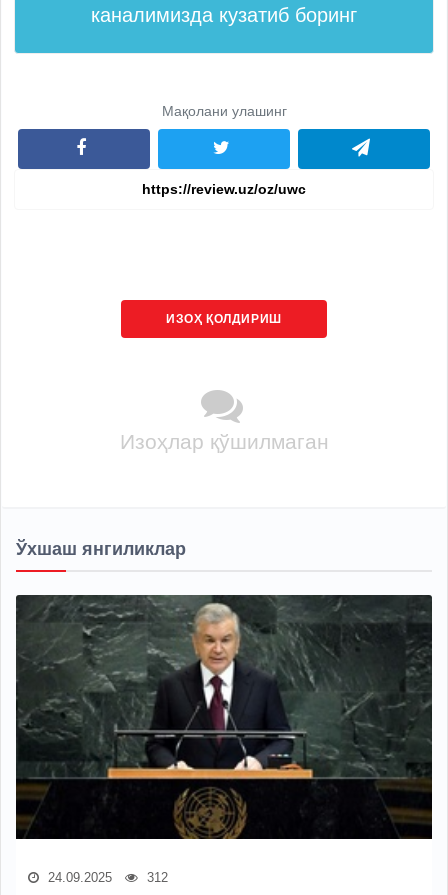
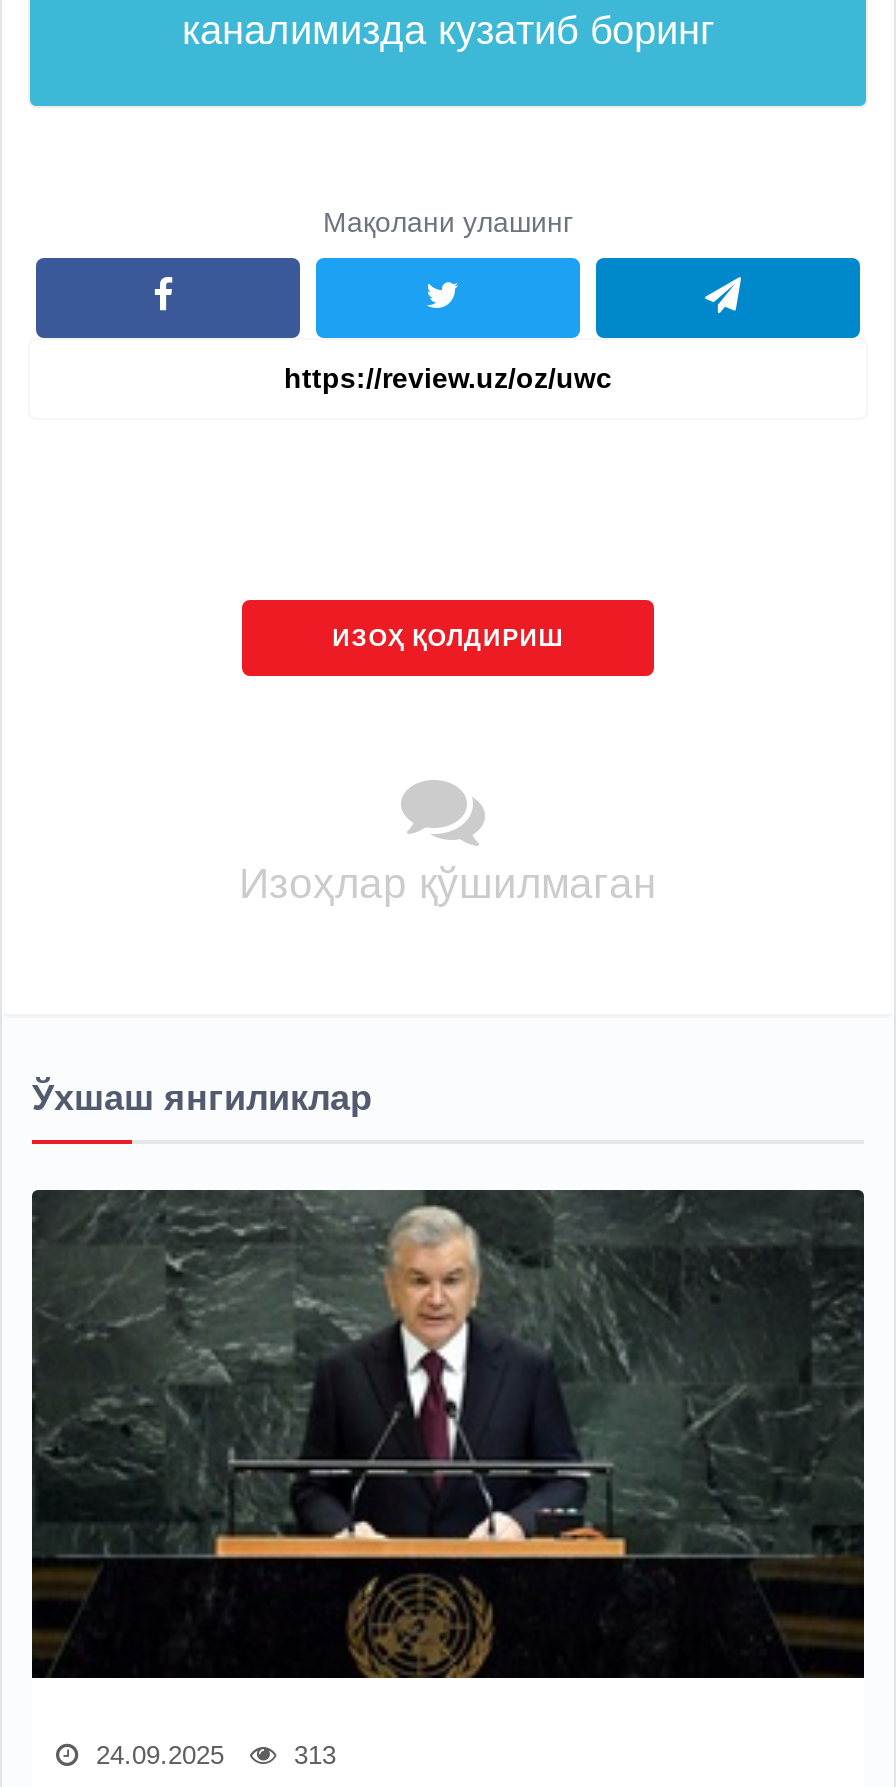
[143,870,168,885] 312 -> [286,1741,336,1771] 313

